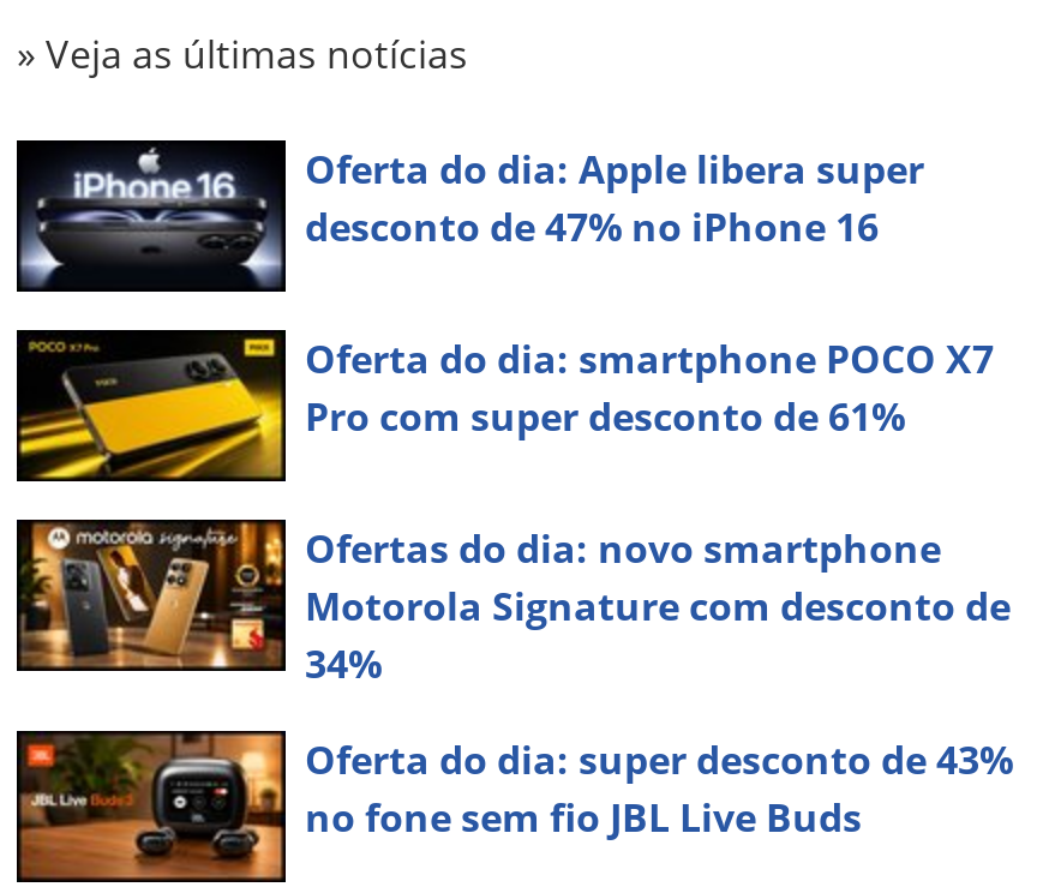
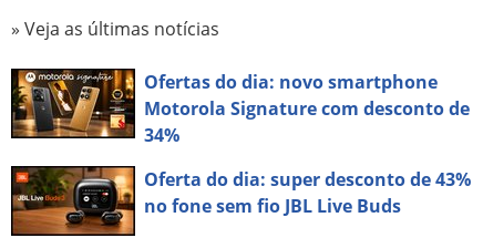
[17,140,994,443] [image] | Oferta do dia: Apple libera super | desconto de 47% no iPhone 16 | Oferta do dia: smartphone POCO X7 | Pro com super desconto de 61% -> none
[14,328,286,484] [image] -> none

